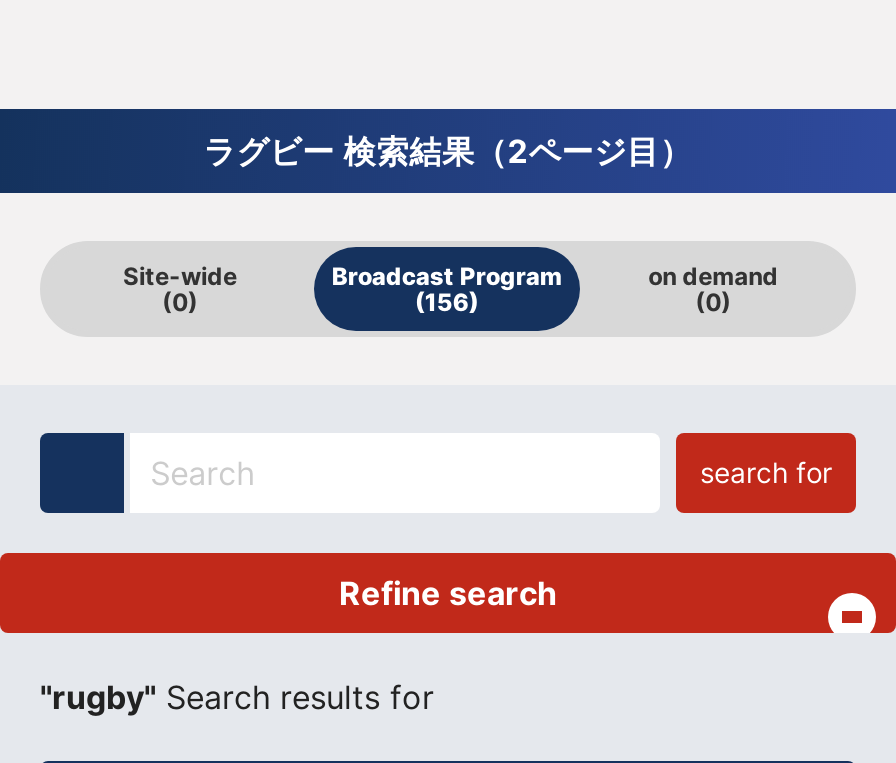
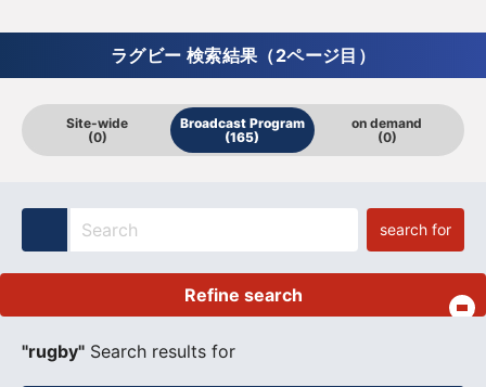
[415,287,479,317] (156) -> [225,129,260,145] (165)

